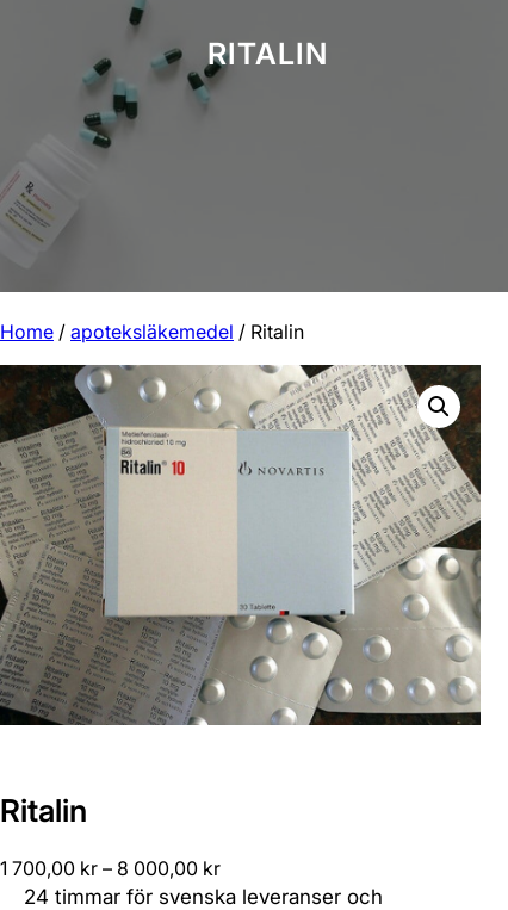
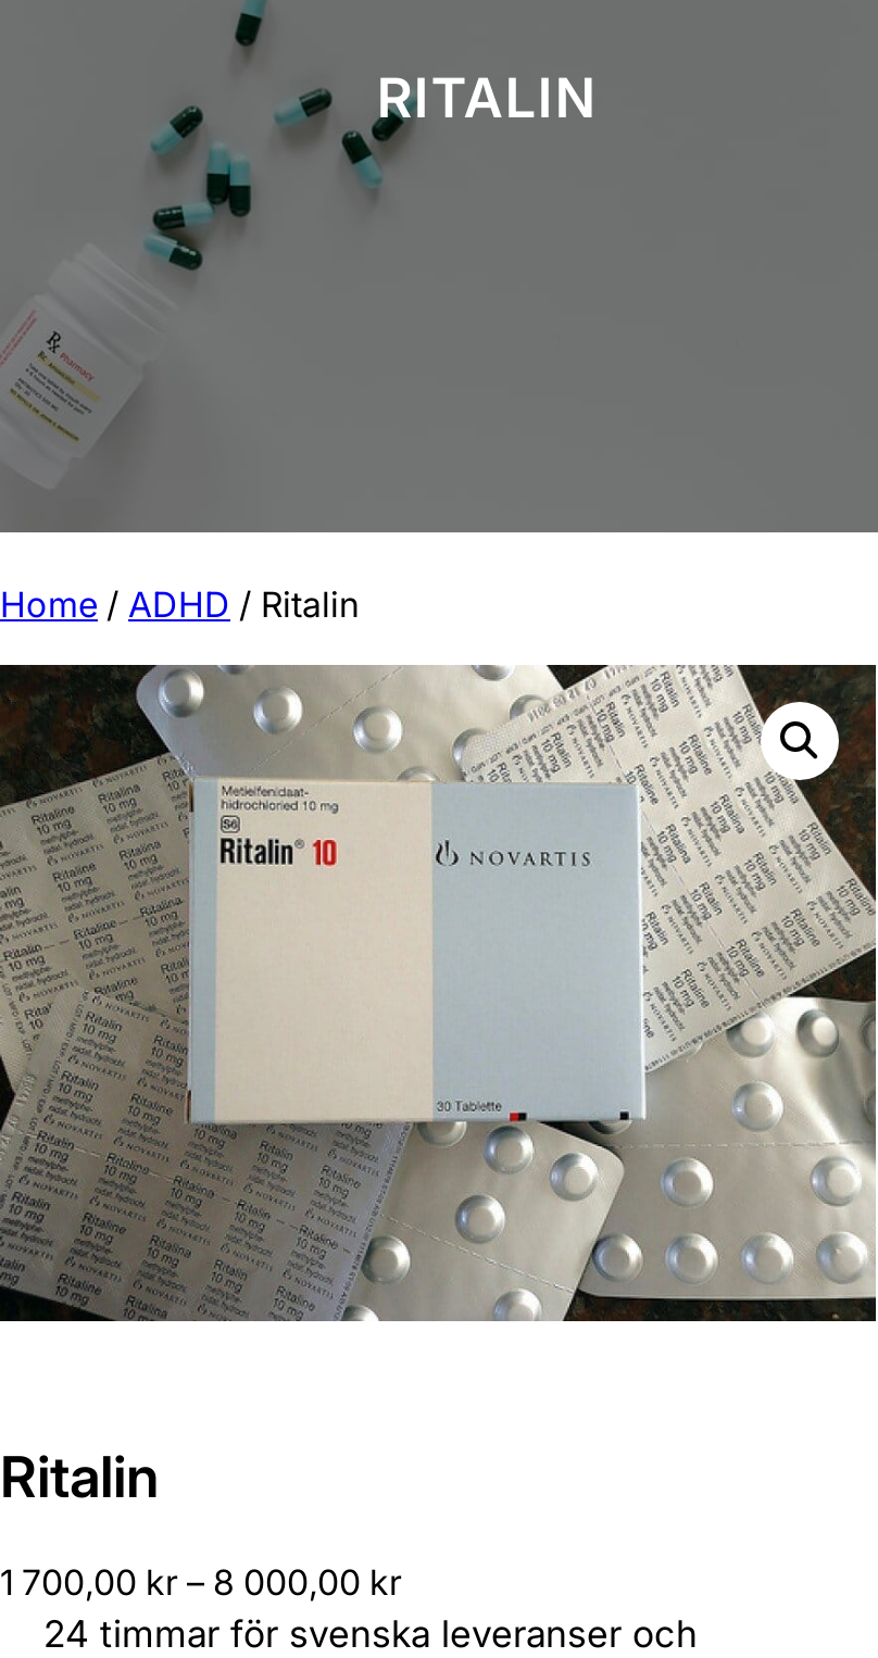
[0,320,304,343] Home / apoteksläkemedel / Ritalin -> [0,582,359,626] Home / ADHD / Ritalin

